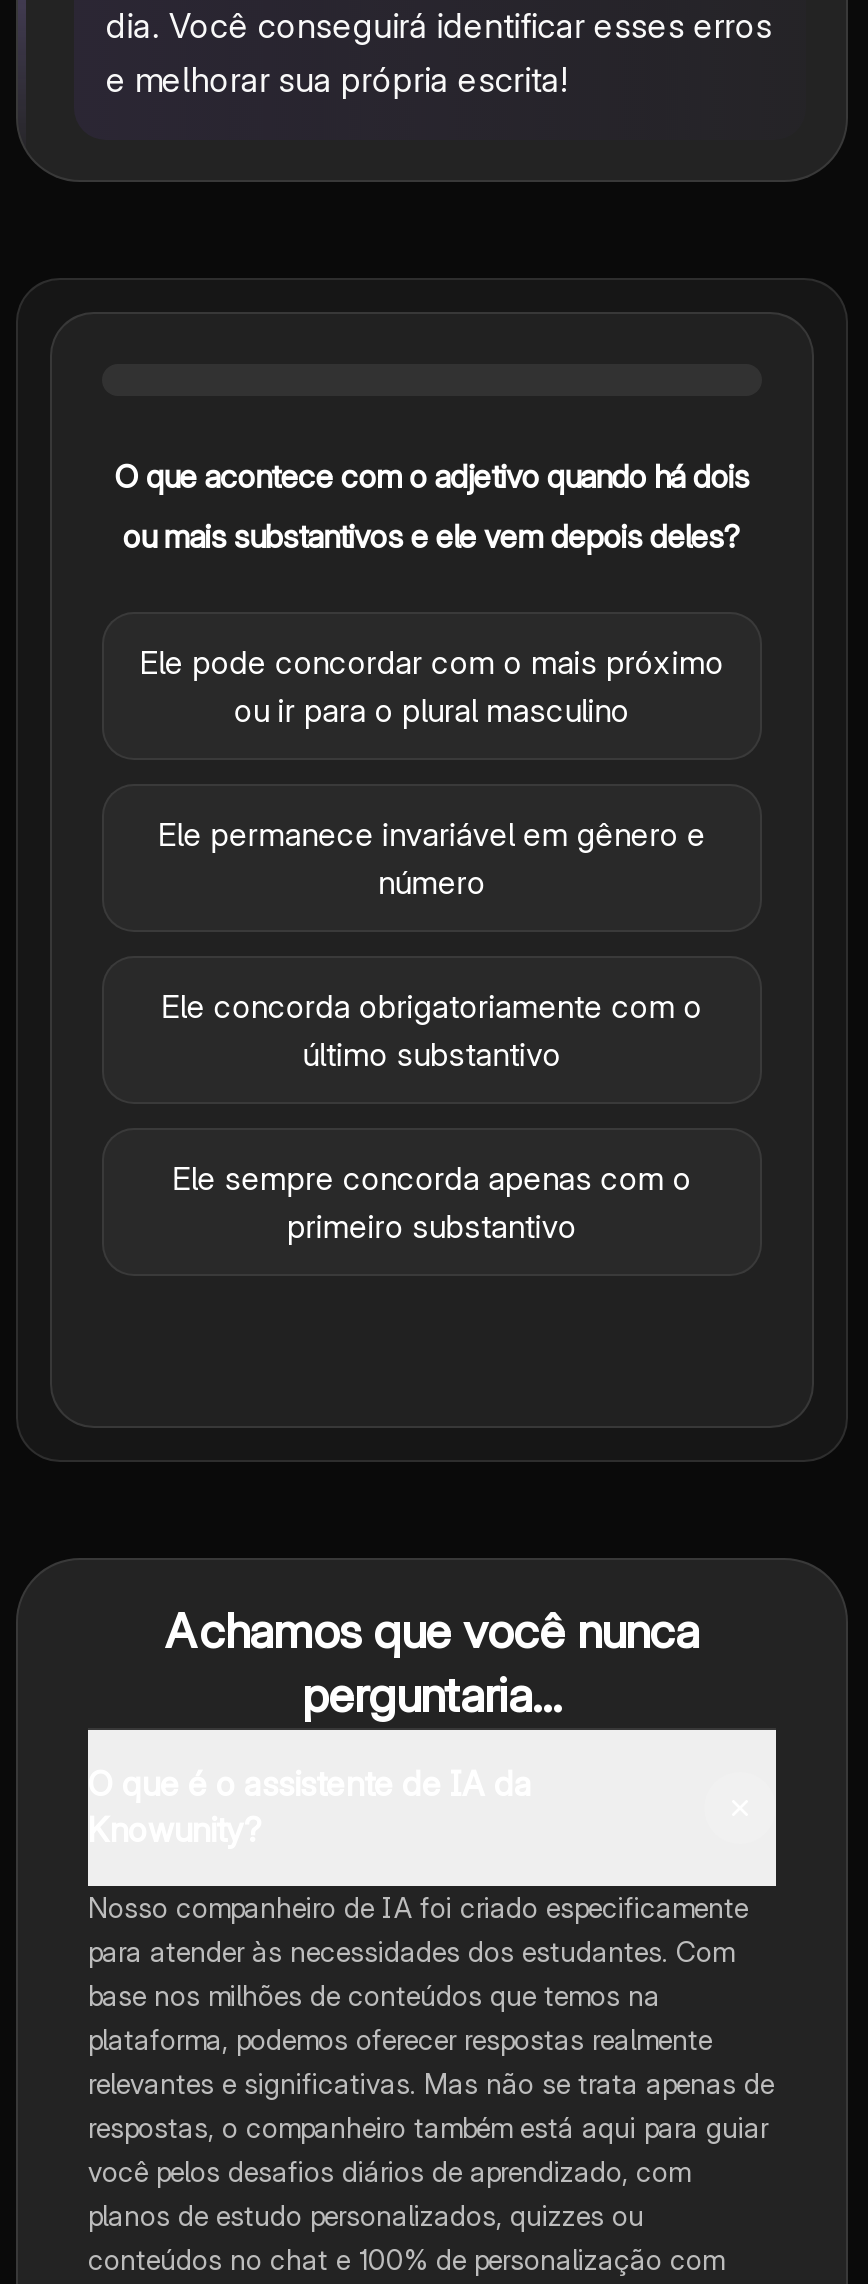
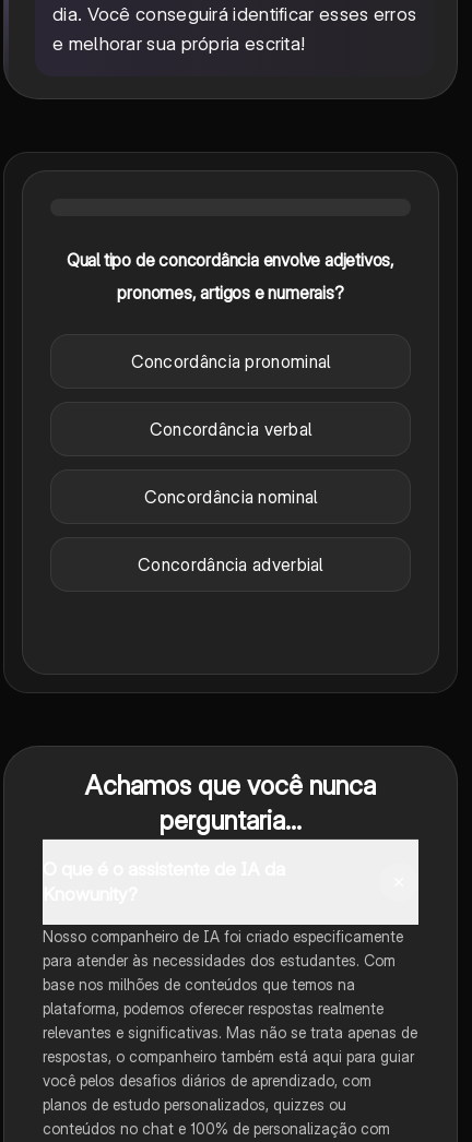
[115,457,749,497] O que acontece com o adjetivo quando há dois -> [67,249,395,271] Qual tipo de concordância envolve adjetivos,
[123,517,741,557] ou mais substantivos e ele vem depois deles? -> [117,282,344,304] pronomes, artigos e numerais?
[140,643,724,731] Ele pode concordar com o mais próximo | ou ir para o plural masculino -> [131,351,331,373] Concordância pronominal
[158,815,706,903] Ele permanece invariável em gênero e | número -> [149,418,312,440] Concordância verbal
[161,987,702,1075] Ele concorda obrigatoriamente com o | último substantivo -> [144,486,317,508] Concordância nominal
[172,1159,692,1247] Ele sempre concorda apenas com o | primeiro substantivo -> [138,554,323,576] Concordância adverbial

